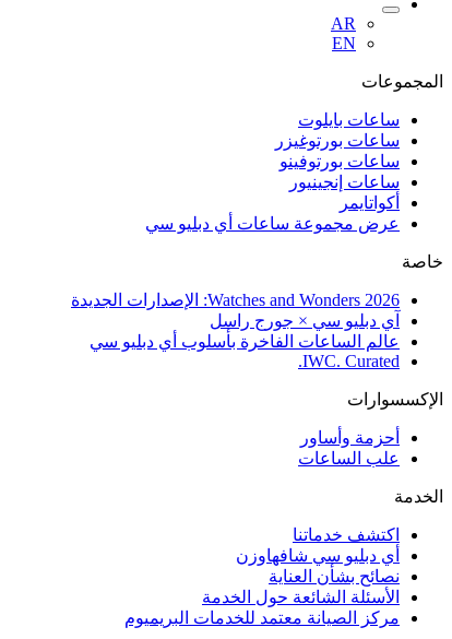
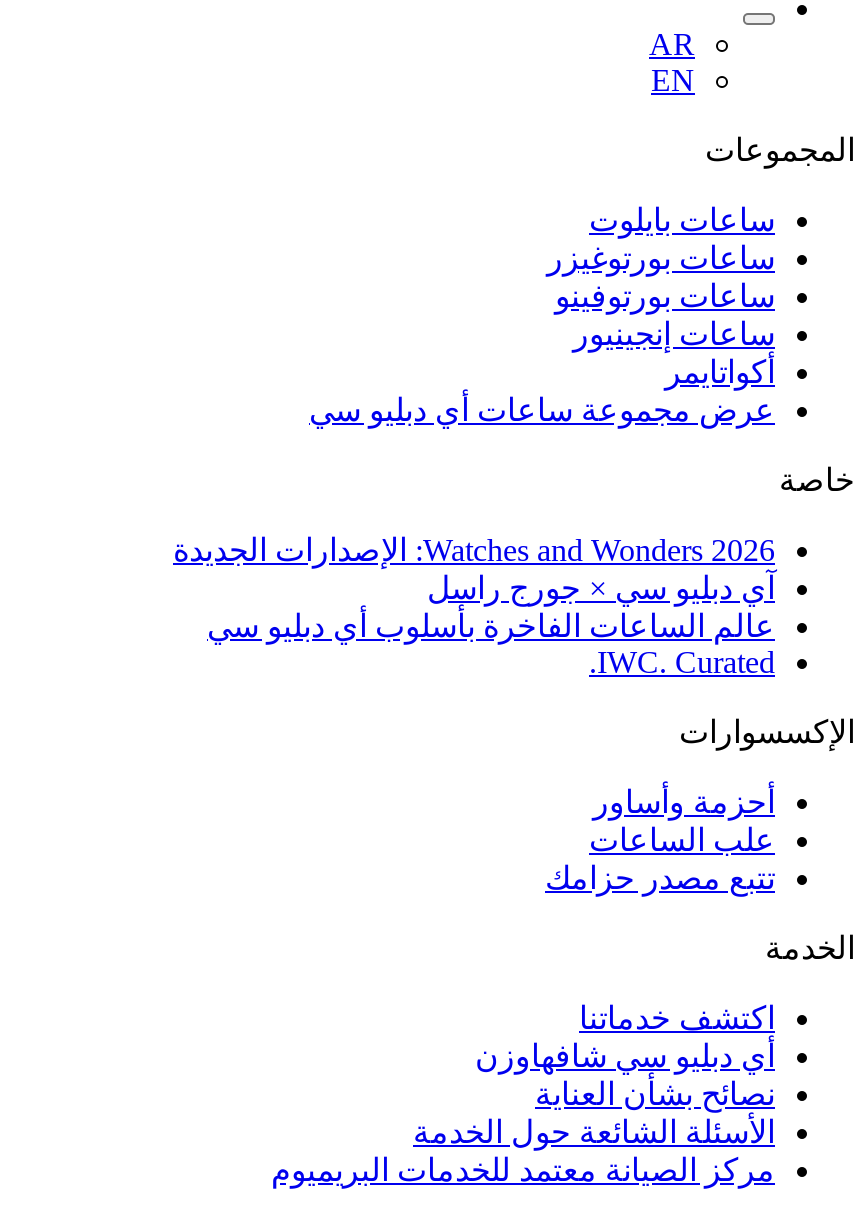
none -> [545,861,775,895] تتبع مصدر حزامك

